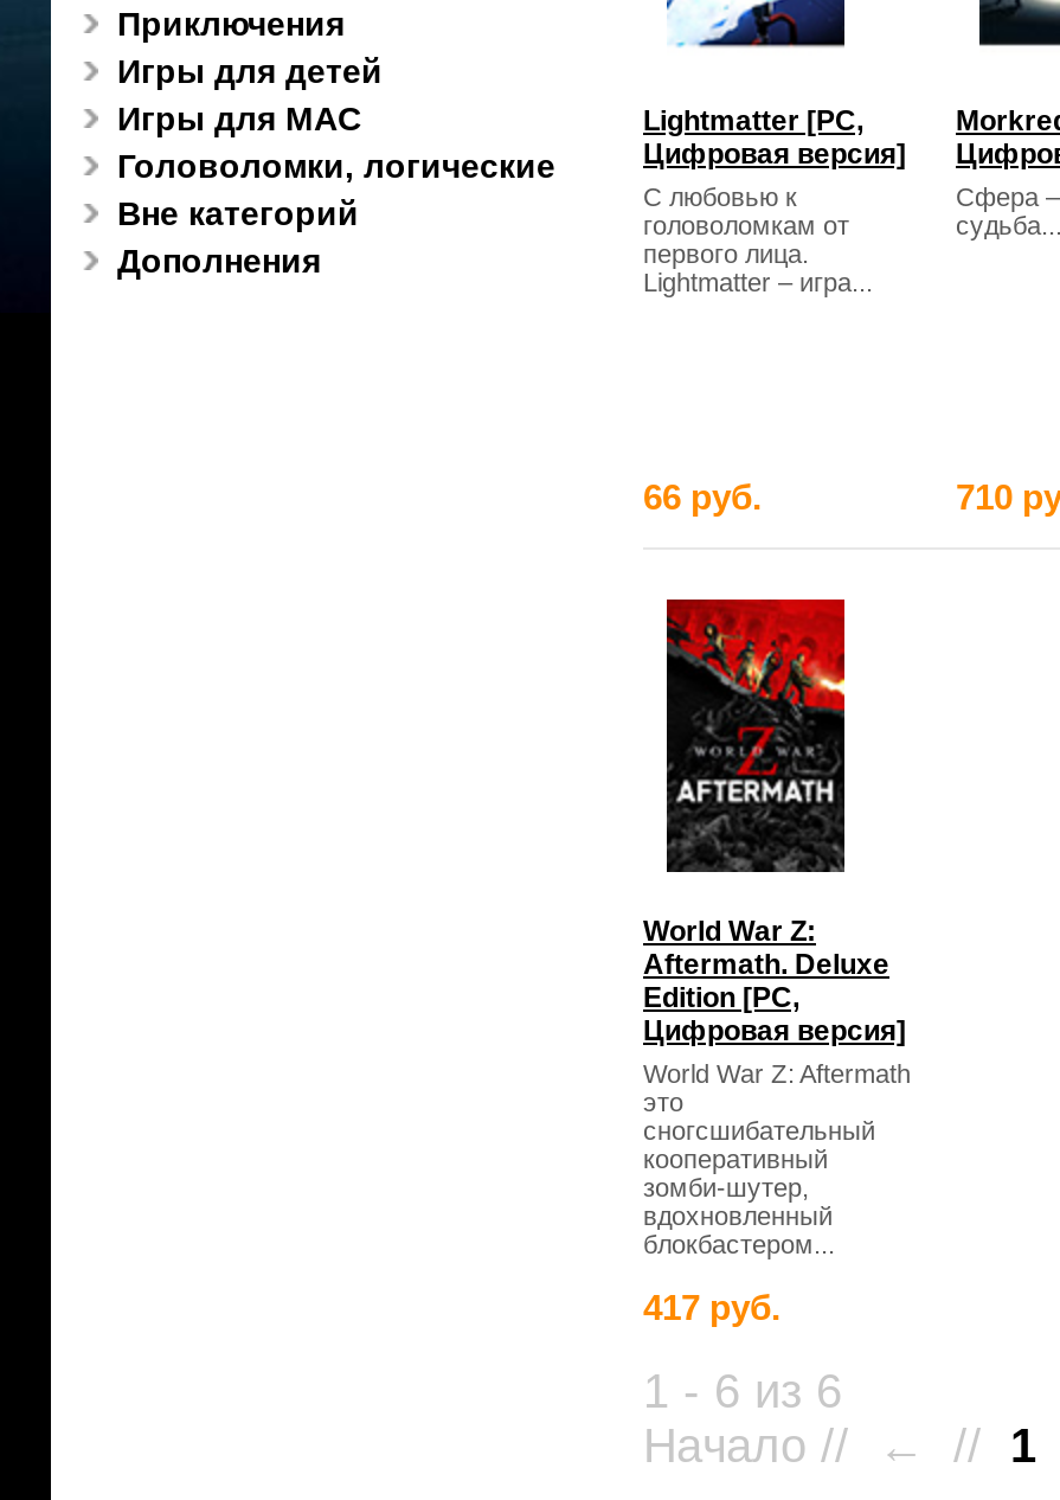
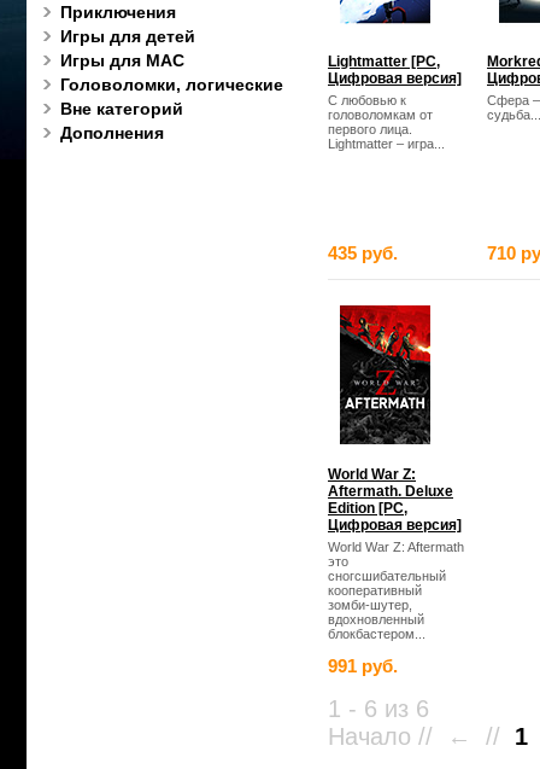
[643,476,762,517] 66 руб. -> [328,243,398,263] 435 руб.
[643,1287,780,1327] 417 руб. -> [328,656,398,676] 991 руб.

